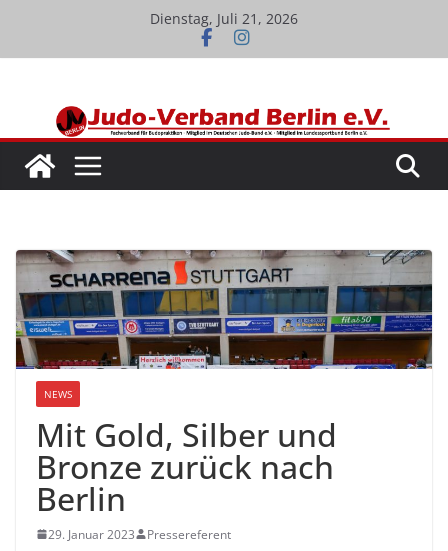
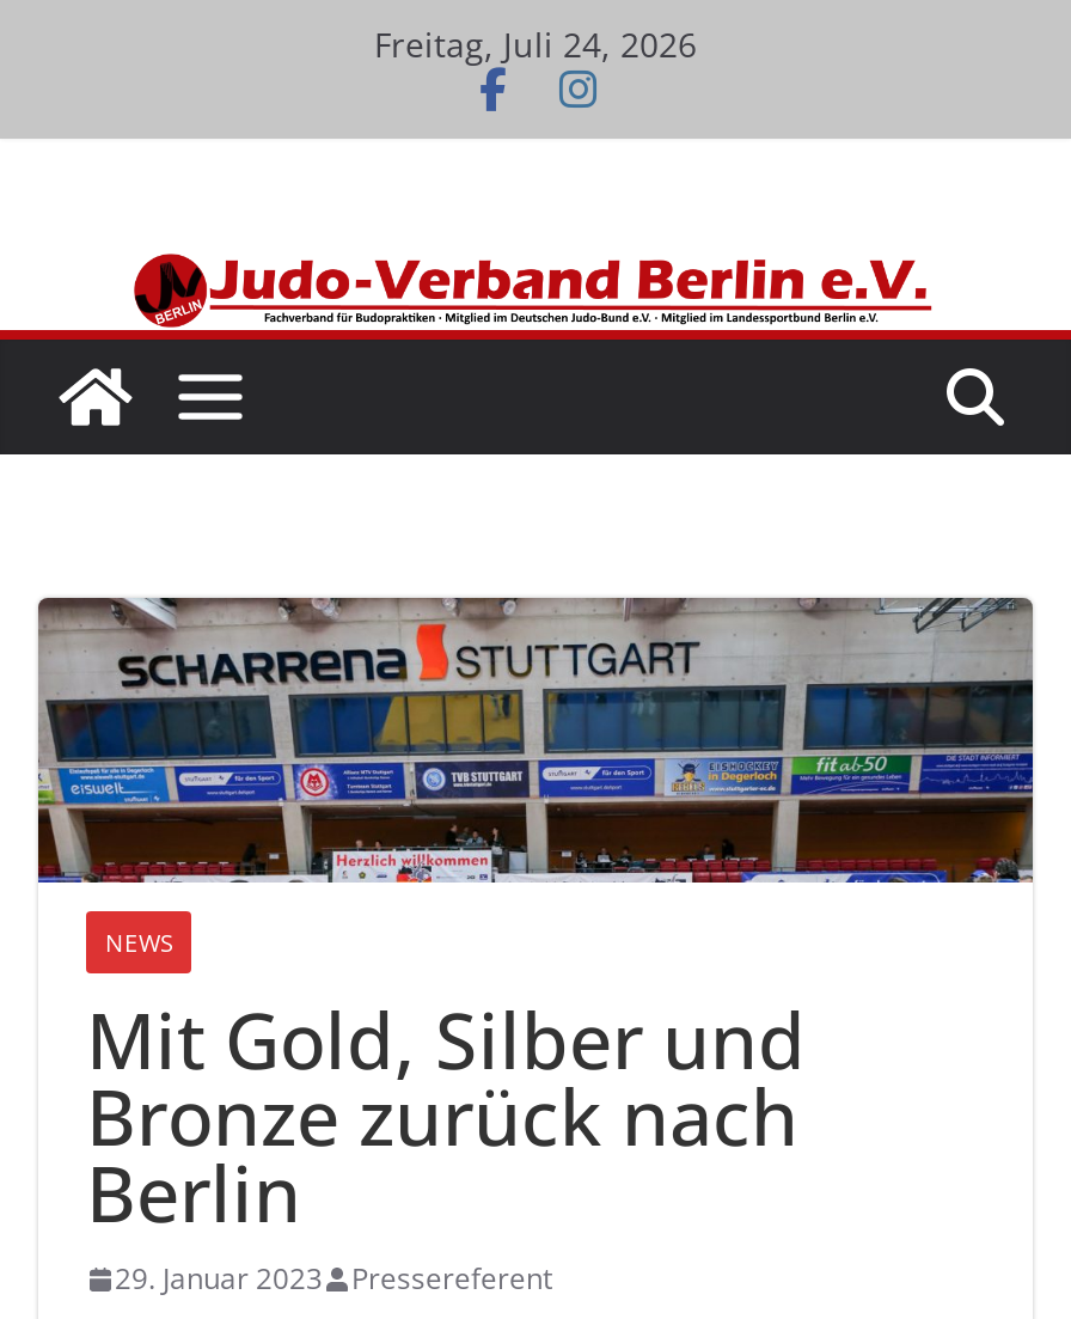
[150,9,298,28] Dienstag, Juli 21, 2026 -> [374,22,697,67] Freitag, Juli 24, 2026

